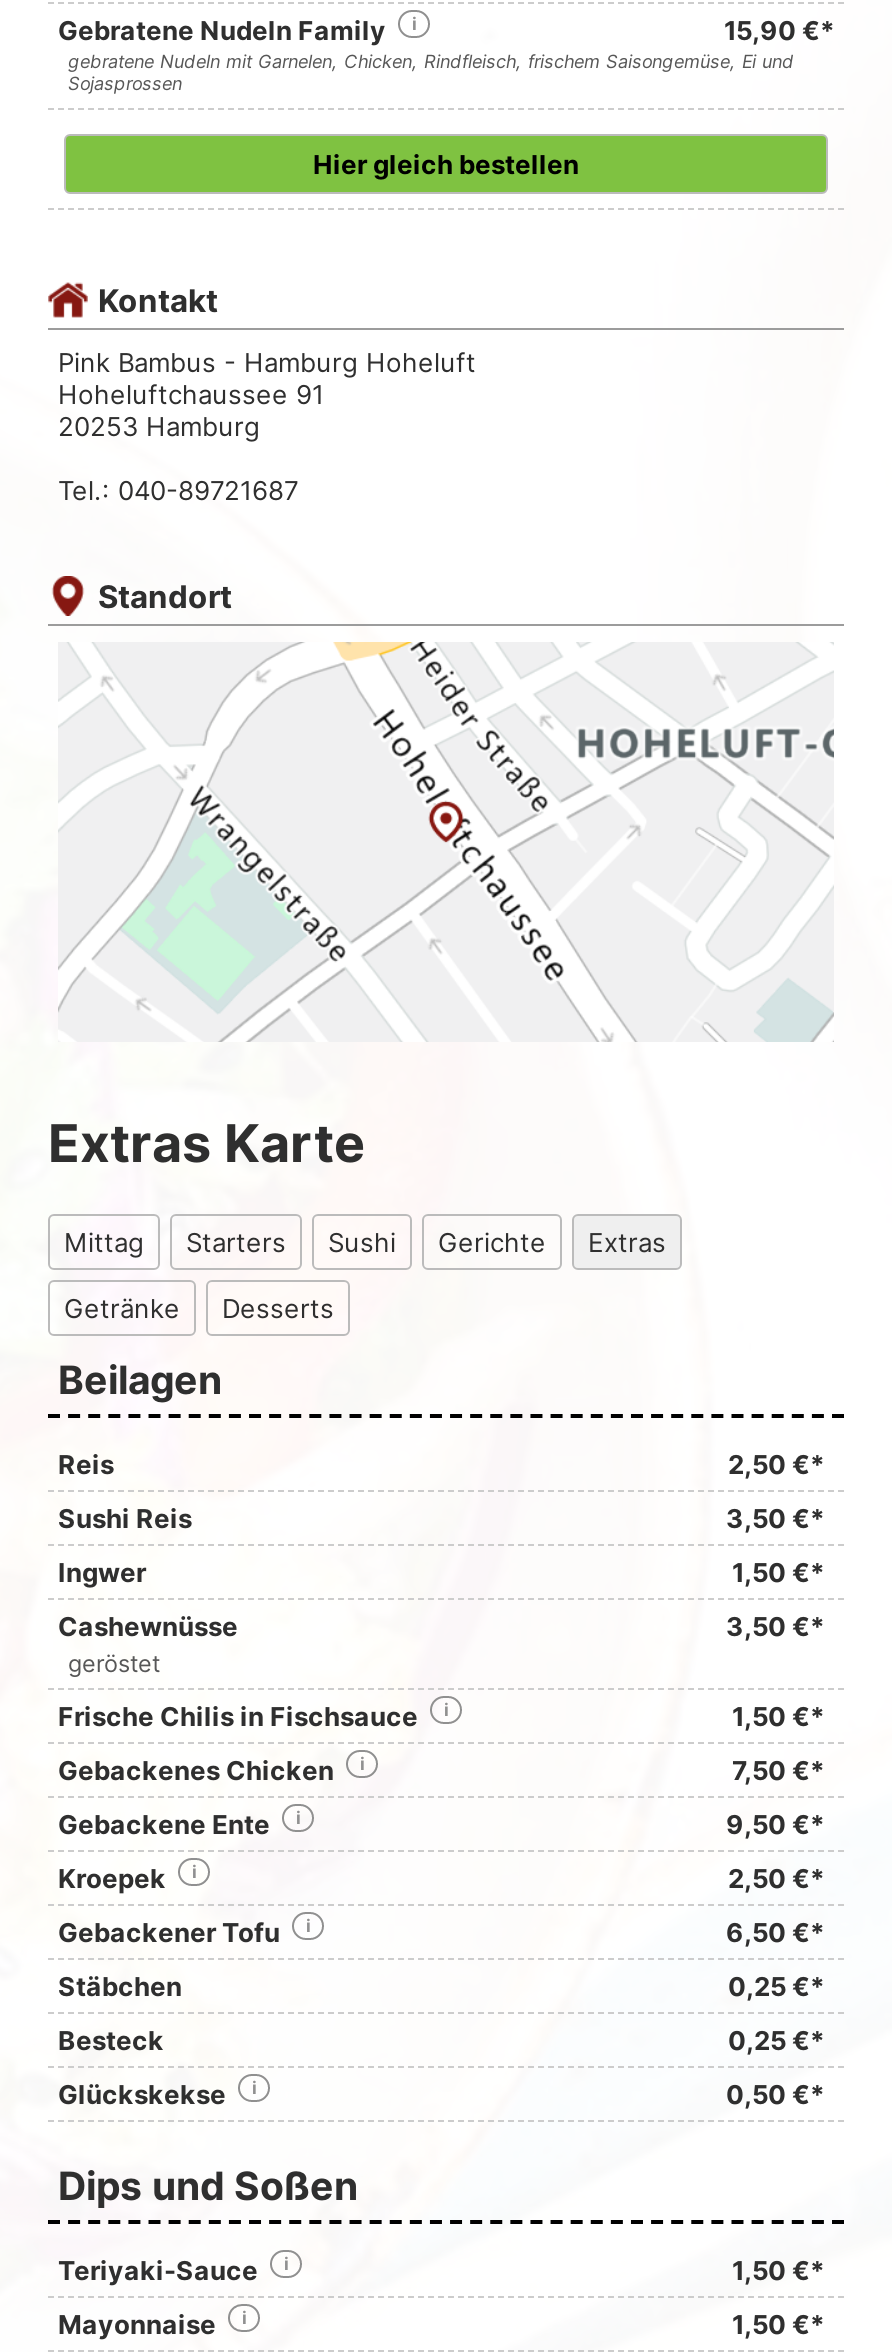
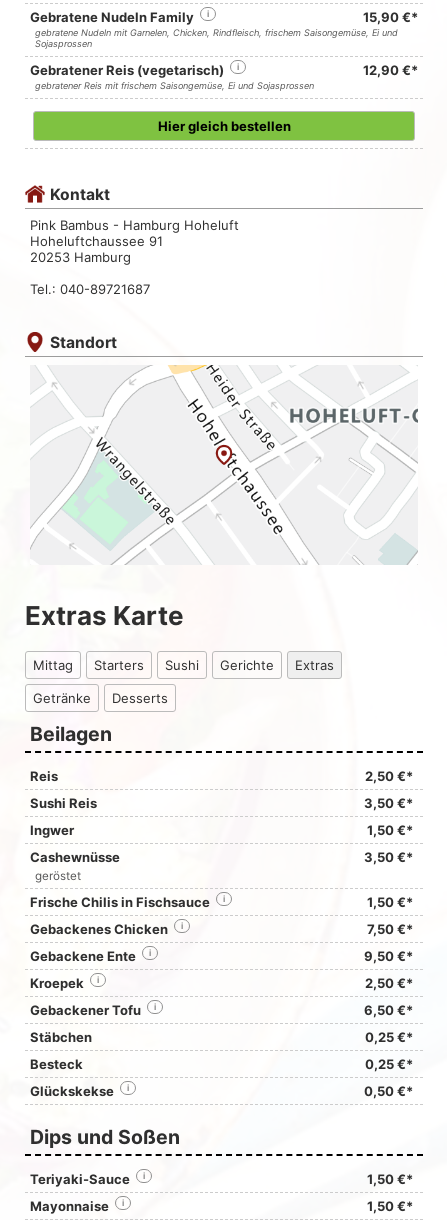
none -> [30,62,418,91] Gebratener Reis (vegetarisch) | 12,90 €* | gebratener Reis mit frischem Saisongemüse, Ei und Sojasprossen

